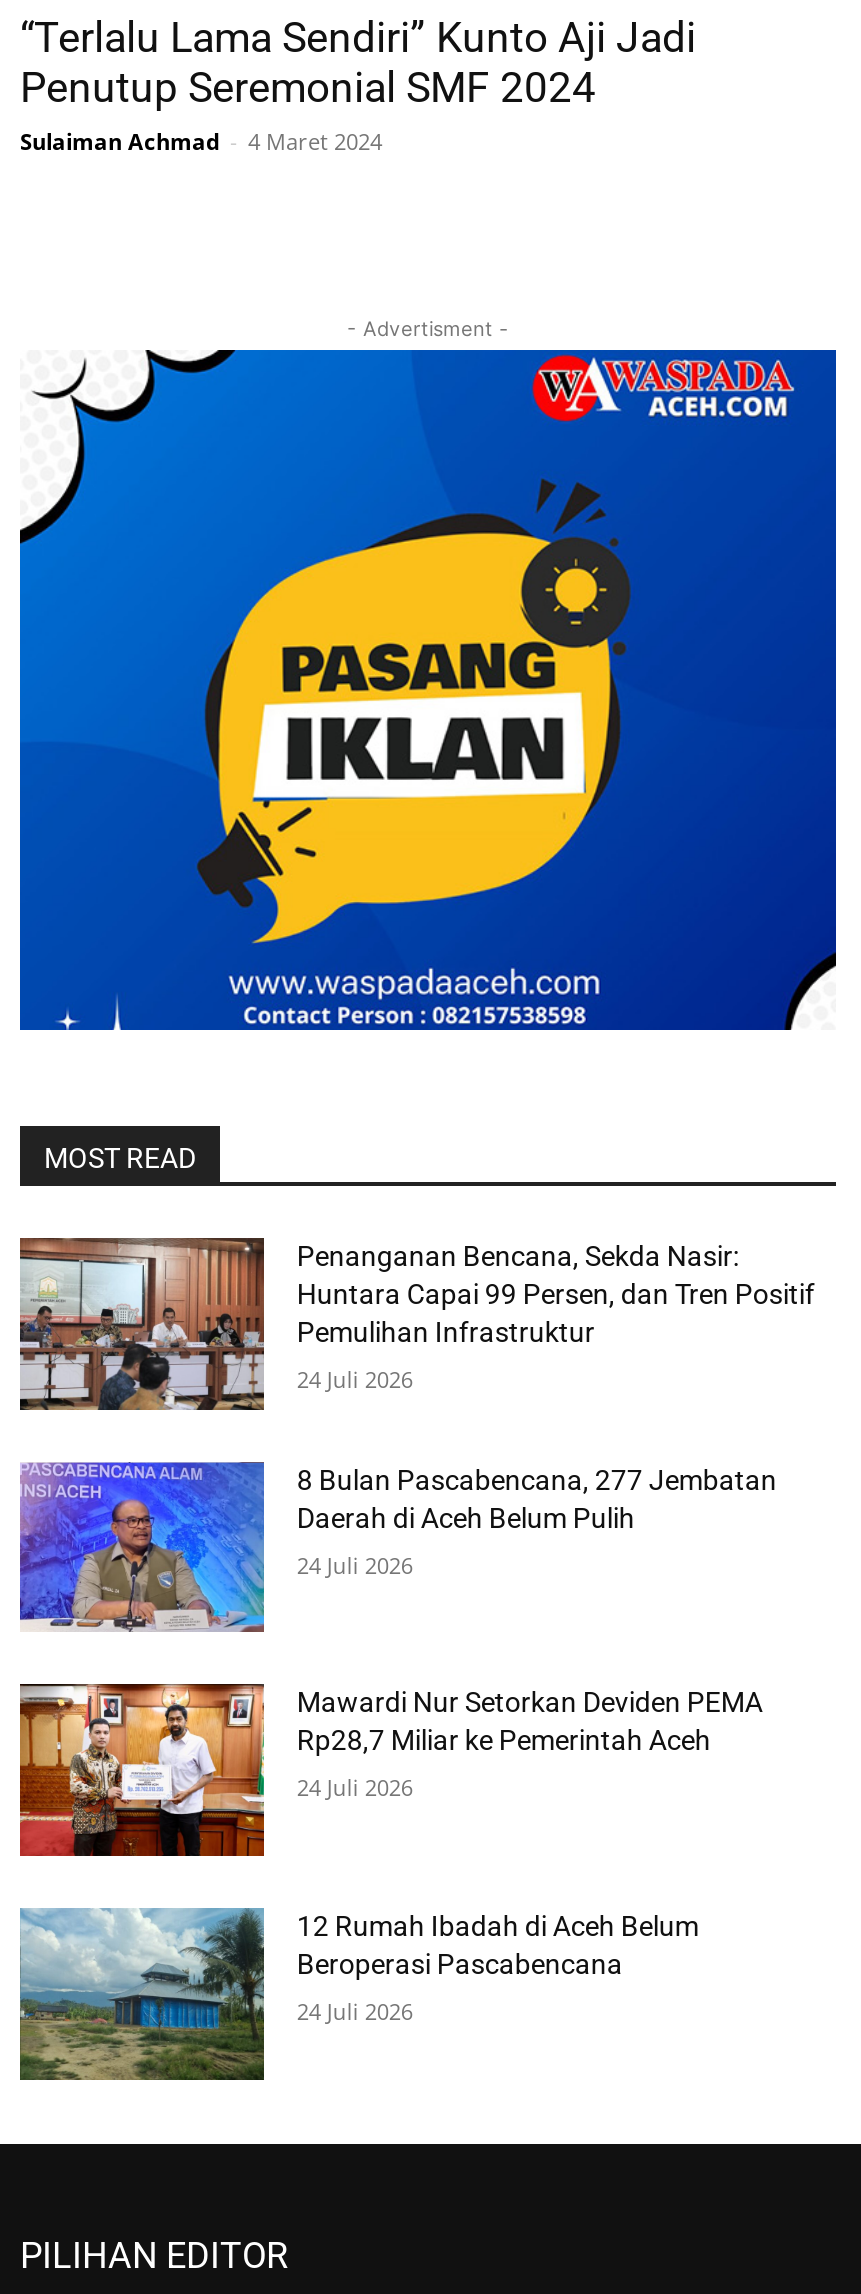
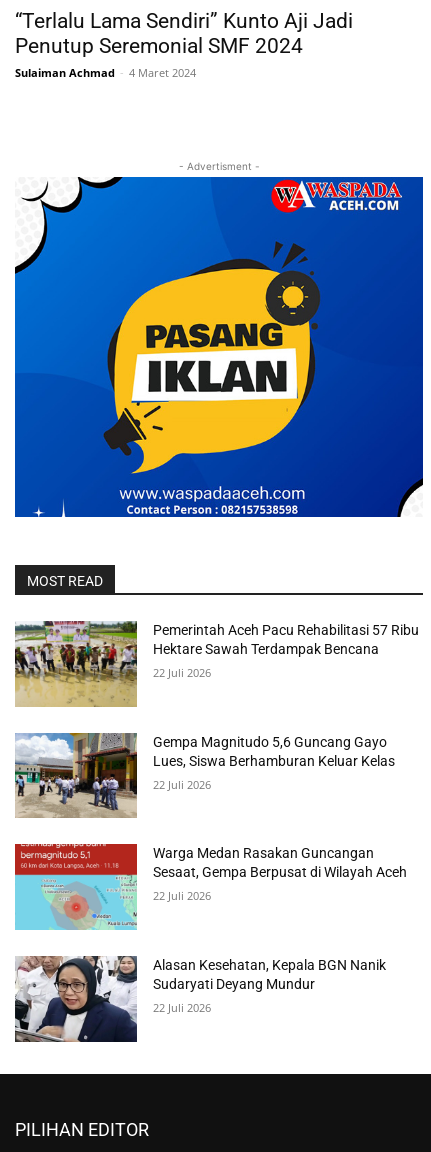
[18,1236,815,1412] [image] | Penanganan Bencana, Sekda Nasir: | Huntara Capai 99 Persen, dan Tren Positif | Pemulihan Infrastruktur -> [15,621,419,708] [image] | Pemerintah Aceh Pacu Rehabilitasi 57 Ribu | Hektare Sawah Terdampak Bencana
[297,1364,413,1394] 24 Juli 2026 -> [153,665,211,680] 22 Juli 2026
[18,1460,777,1632] [image] | 8 Bulan Pascabencana, 277 Jembatan | Daerah di Aceh Belum Pulih -> [14,732,395,818] [image] | Gempa Magnitudo 5,6 Guncang Gayo | Lues, Siswa Berhamburan Keluar Kelas
[297,1549,413,1579] 24 Juli 2026 -> [153,777,211,792] 22 Juli 2026
[18,1682,763,1858] [image] | Mawardi Nur Setorkan Deviden PEMA | Rp28,7 Miliar ke Pemerintah Aceh -> [14,843,407,931] [image] | Warga Medan Rasakan Guncangan | Sesaat, Gempa Berpusat di Wilayah Aceh
[297,1773,413,1803] 24 Juli 2026 -> [153,888,211,903] 22 Juli 2026
[18,1906,699,2080] [image] | 12 Rumah Ibadah di Aceh Belum | Beroperasi Pascabencana -> [15,955,386,1042] [image] | Alasan Kesehatan, Kepala BGN Nanik | Sudaryati Deyang Mundur
[297,1996,413,2026] 24 Juli 2026 -> [153,1000,211,1015] 22 Juli 2026

